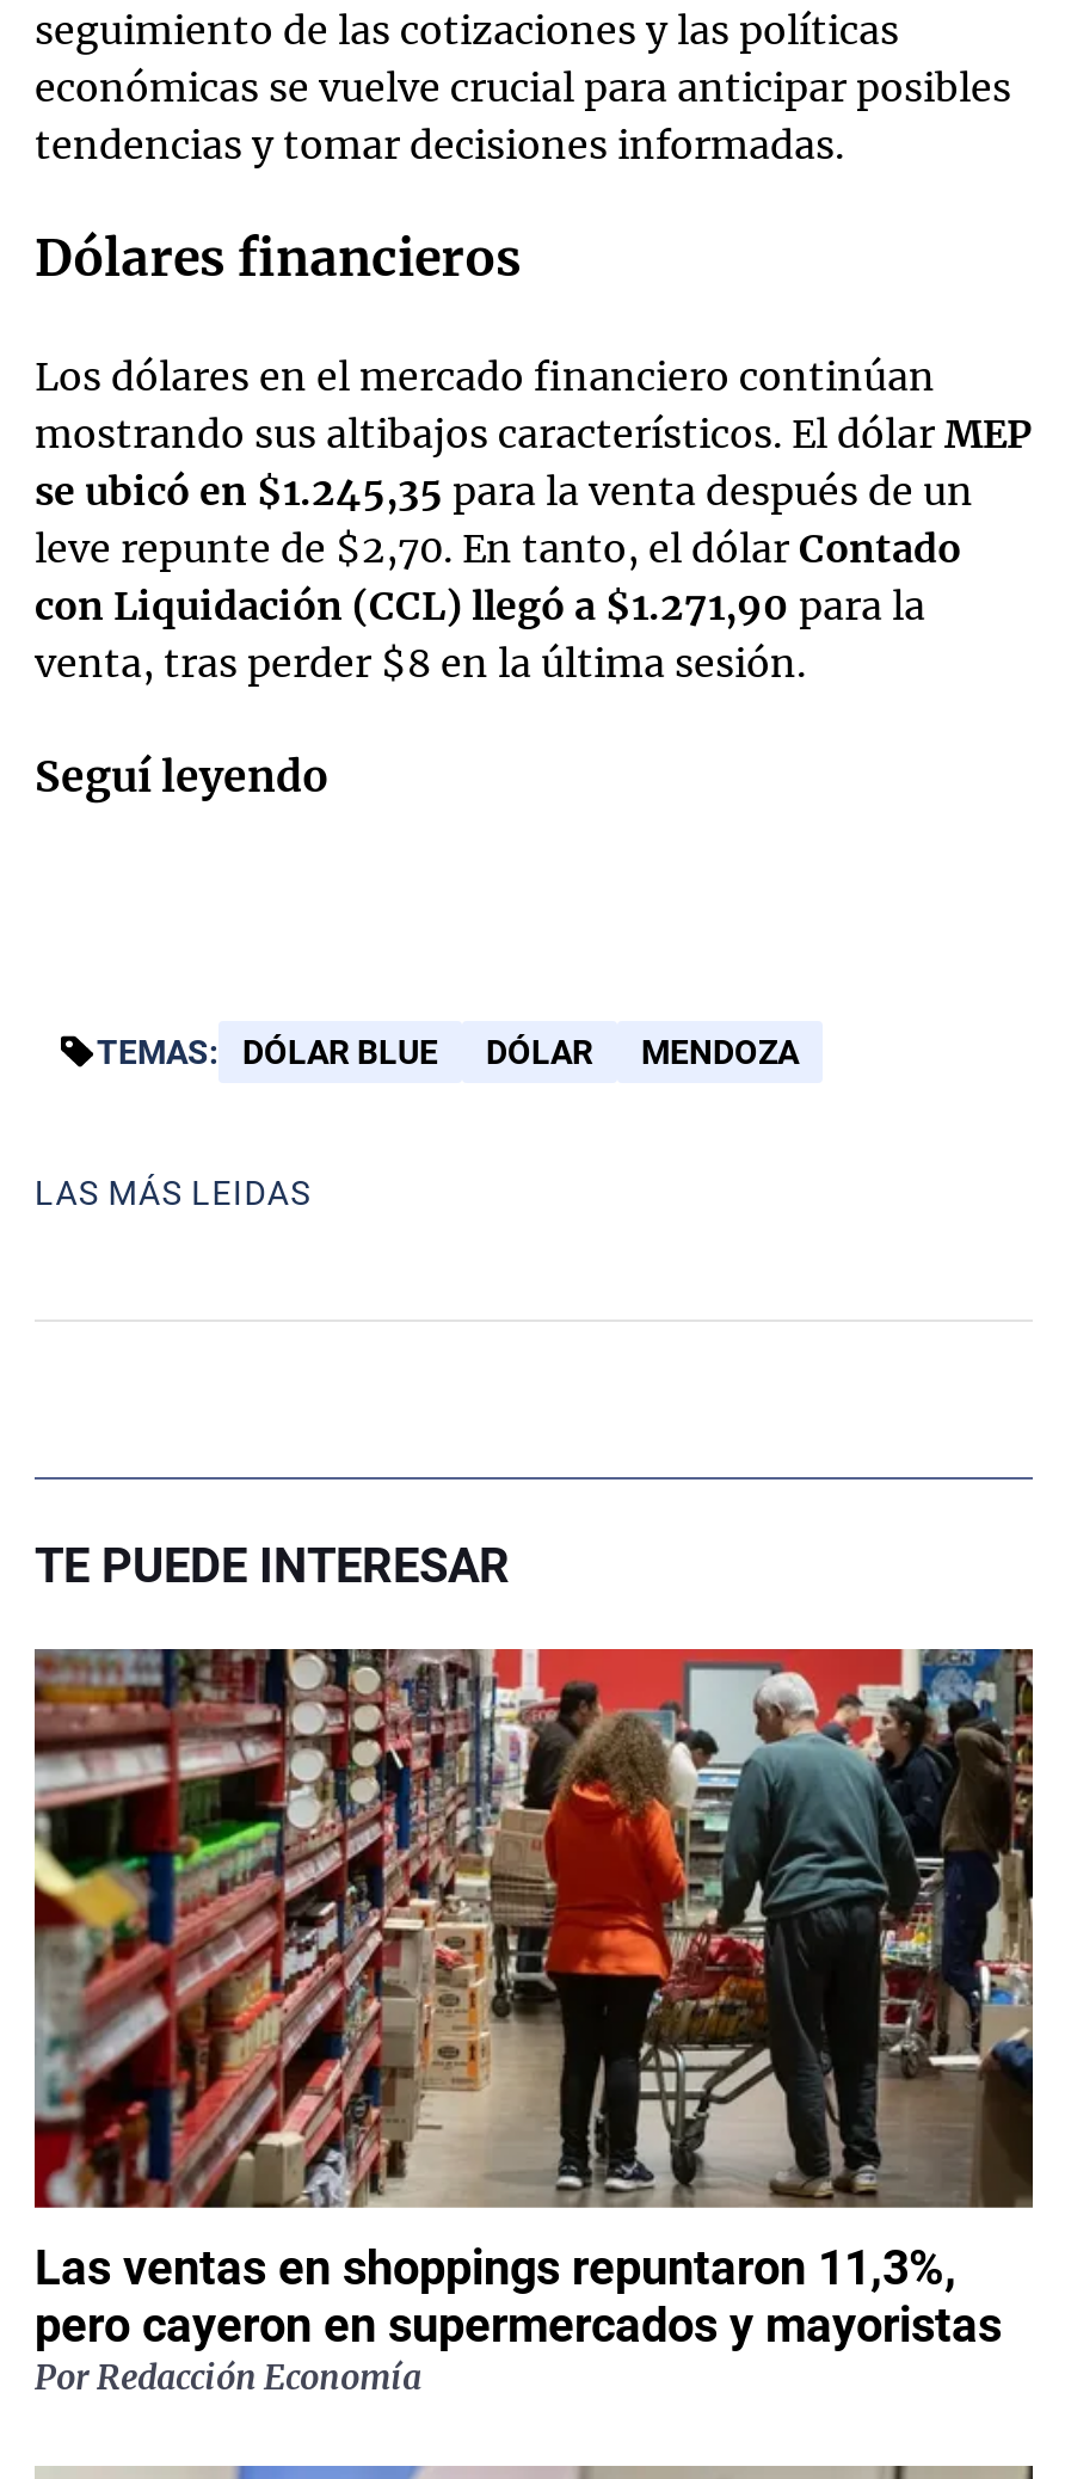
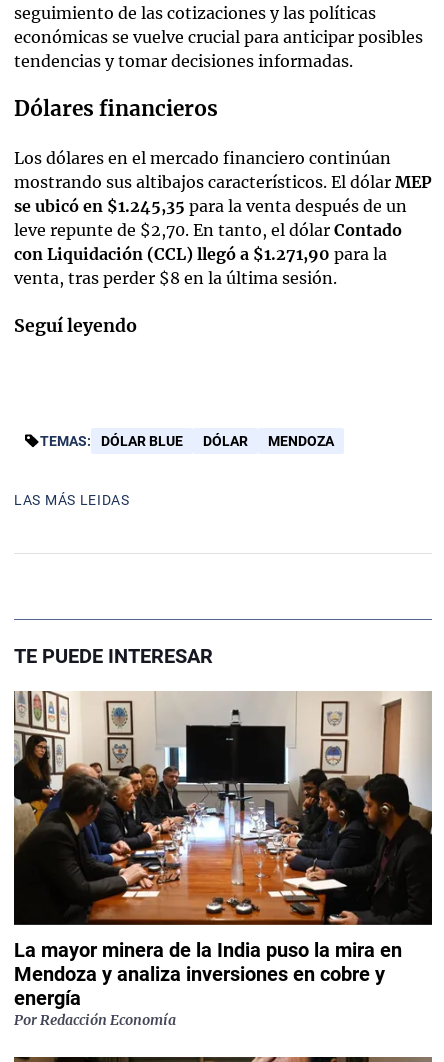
[32,1646,1035,2354] [image] | Las ventas en shoppings repuntaron 11,3%, | pero cayeron en supermercados y mayoristas -> [14,691,433,1010] [image] | La mayor minera de la India puso la mira en | Mendoza y analiza inversiones en cobre y | energía

